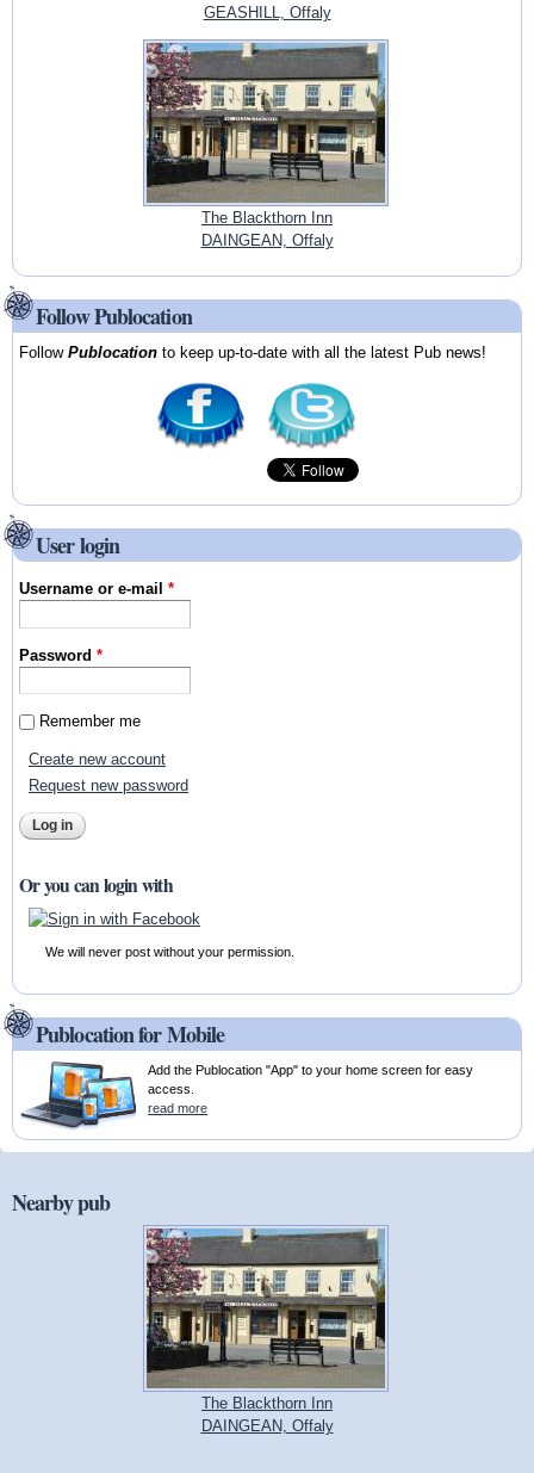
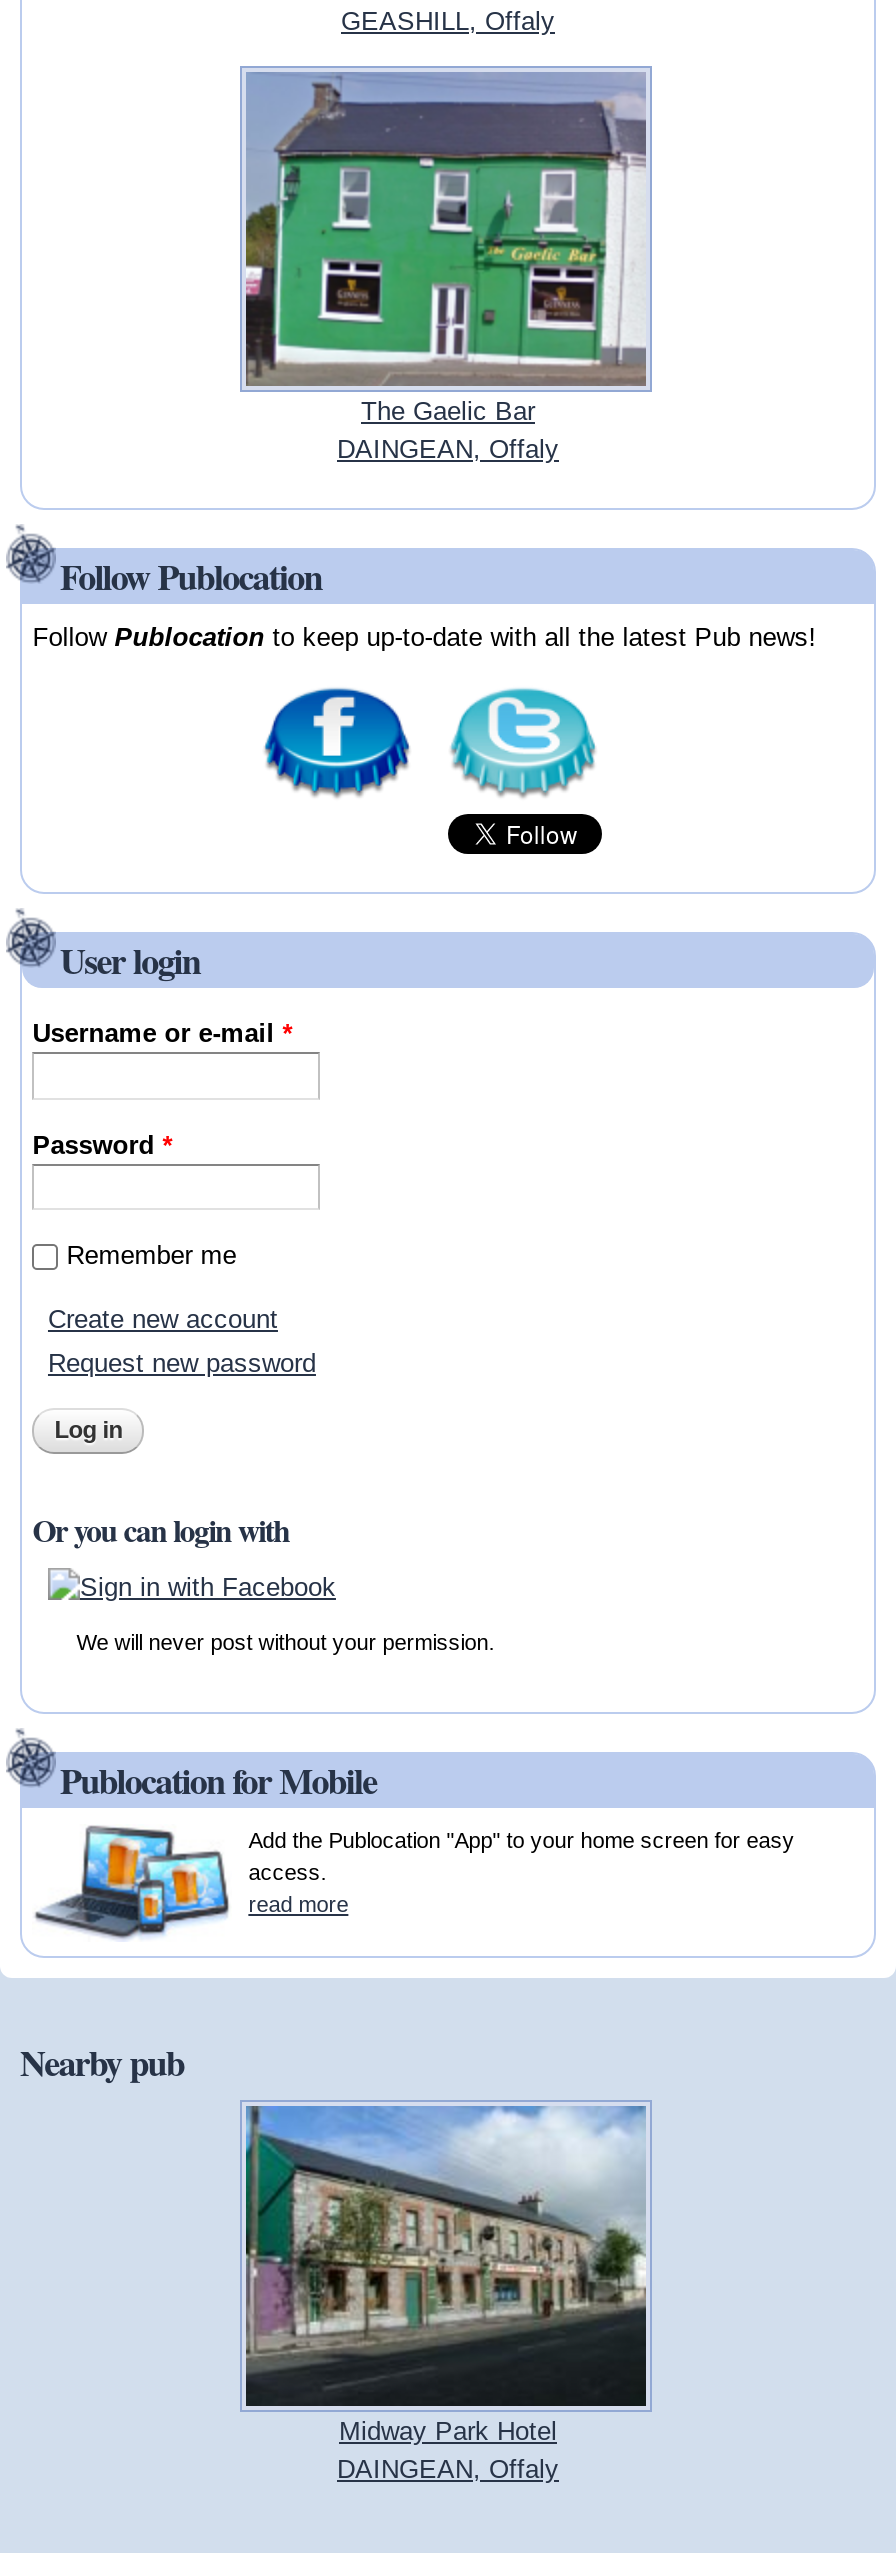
[147,42,386,227] [image] | The Blackthorn Inn -> [246,72,646,426] [image] | The Gaelic Bar
[145,1227,386,1412] [image] | The Blackthorn Inn -> [244,2106,648,2446] [image] | Midway Park Hotel

